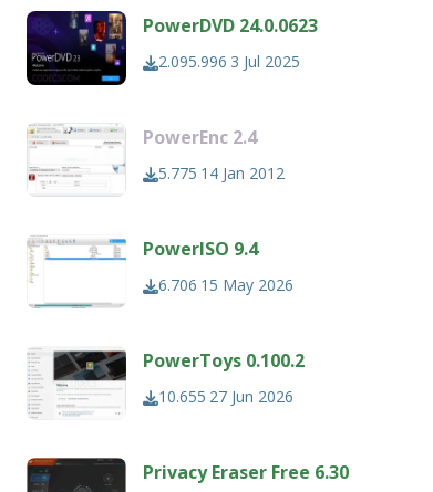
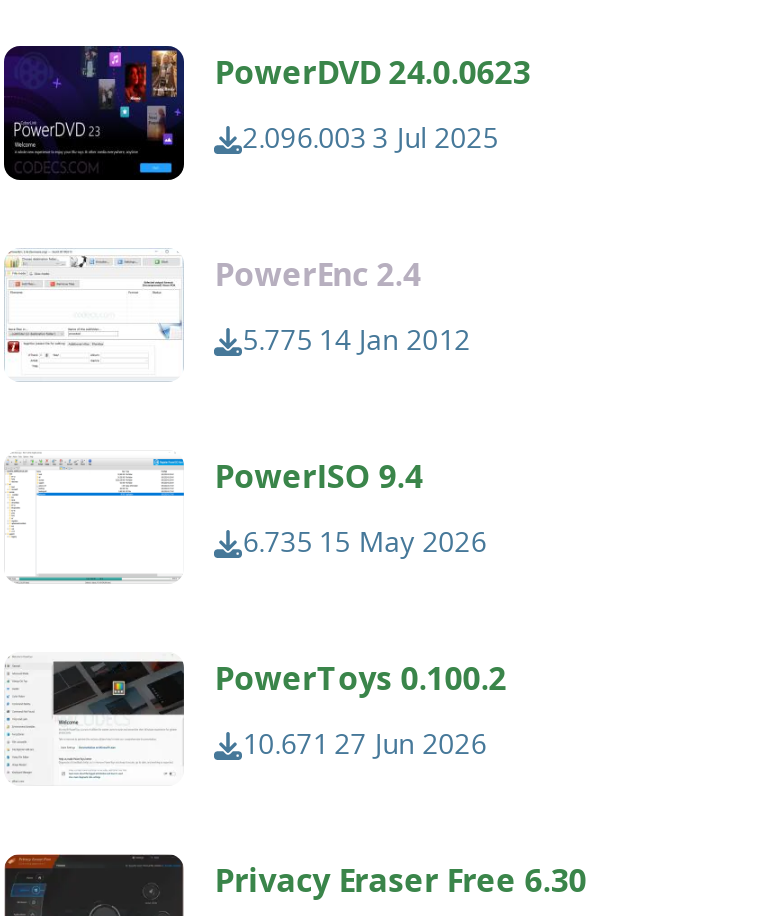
[159,51,300,72] 2.095.996 3 Jul 2025 -> [242,118,498,156] 2.096.003 3 Jul 2025
[159,274,294,295] 6.706 15 May 2026 -> [242,522,486,560] 6.735 15 May 2026
[159,386,294,407] 10.655 27 Jun 2026 -> [242,724,486,762] 10.671 27 Jun 2026

